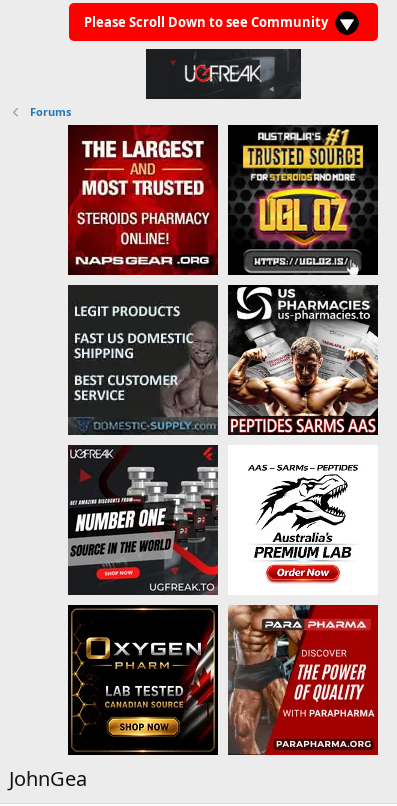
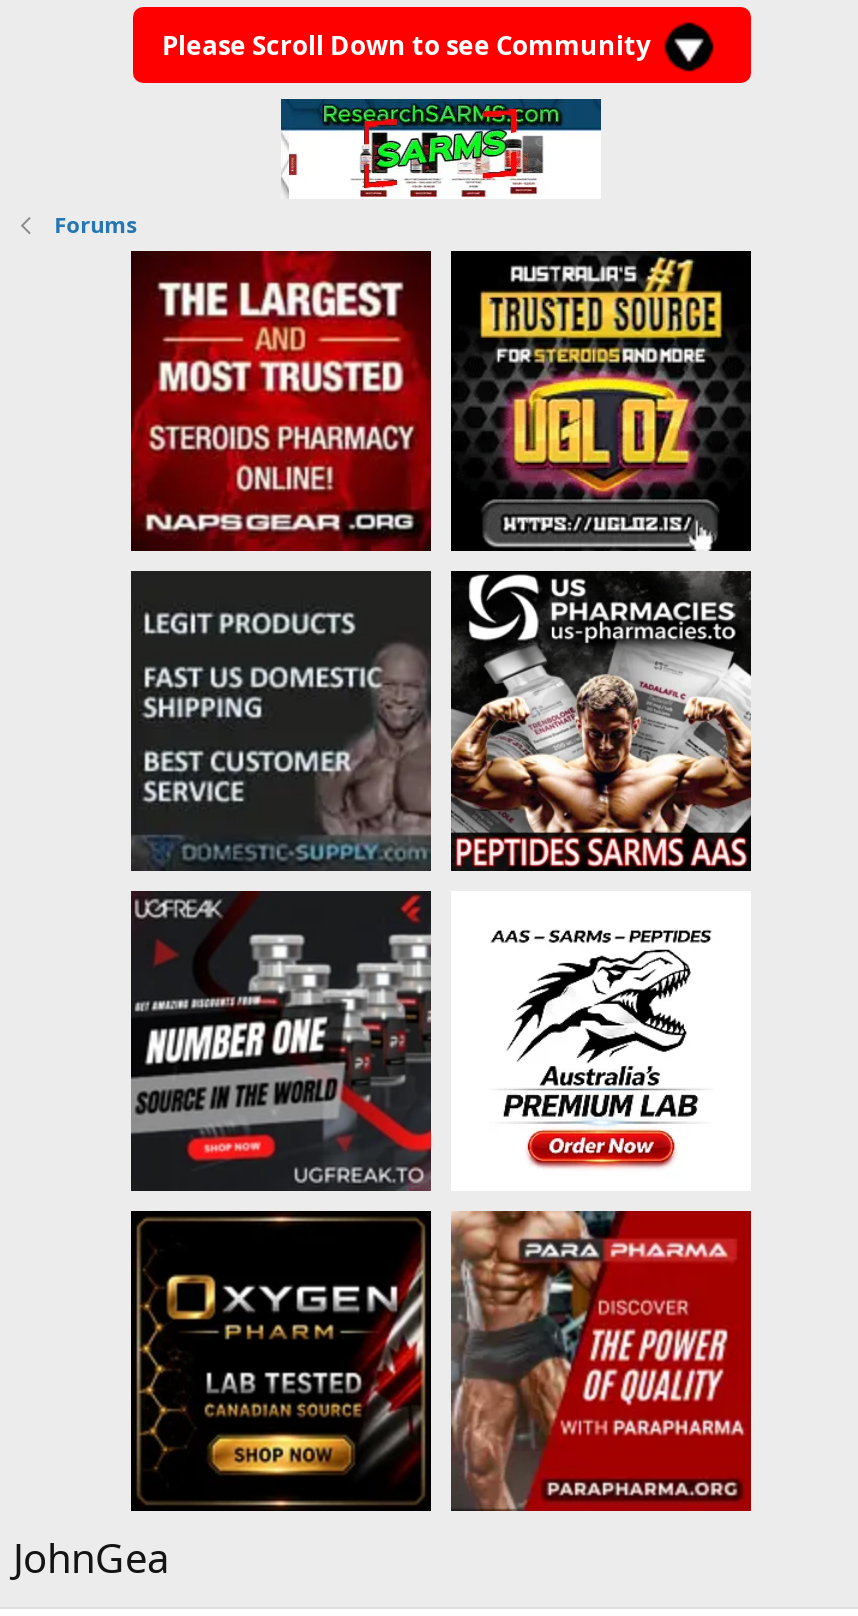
[143,49,303,100] [image] -> [279,97,603,199] [image]

